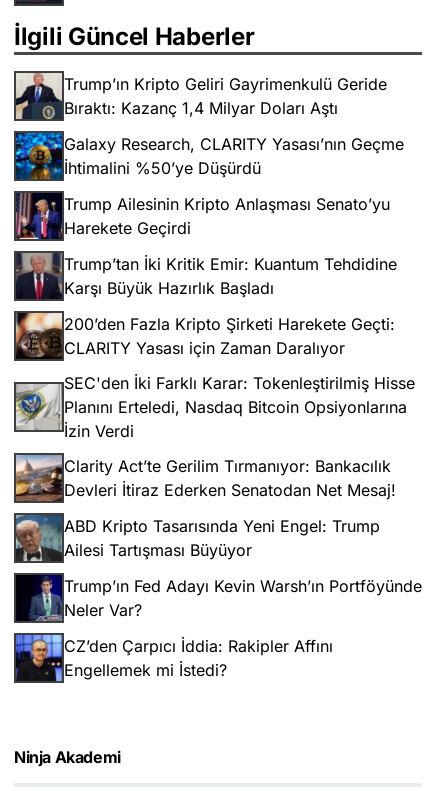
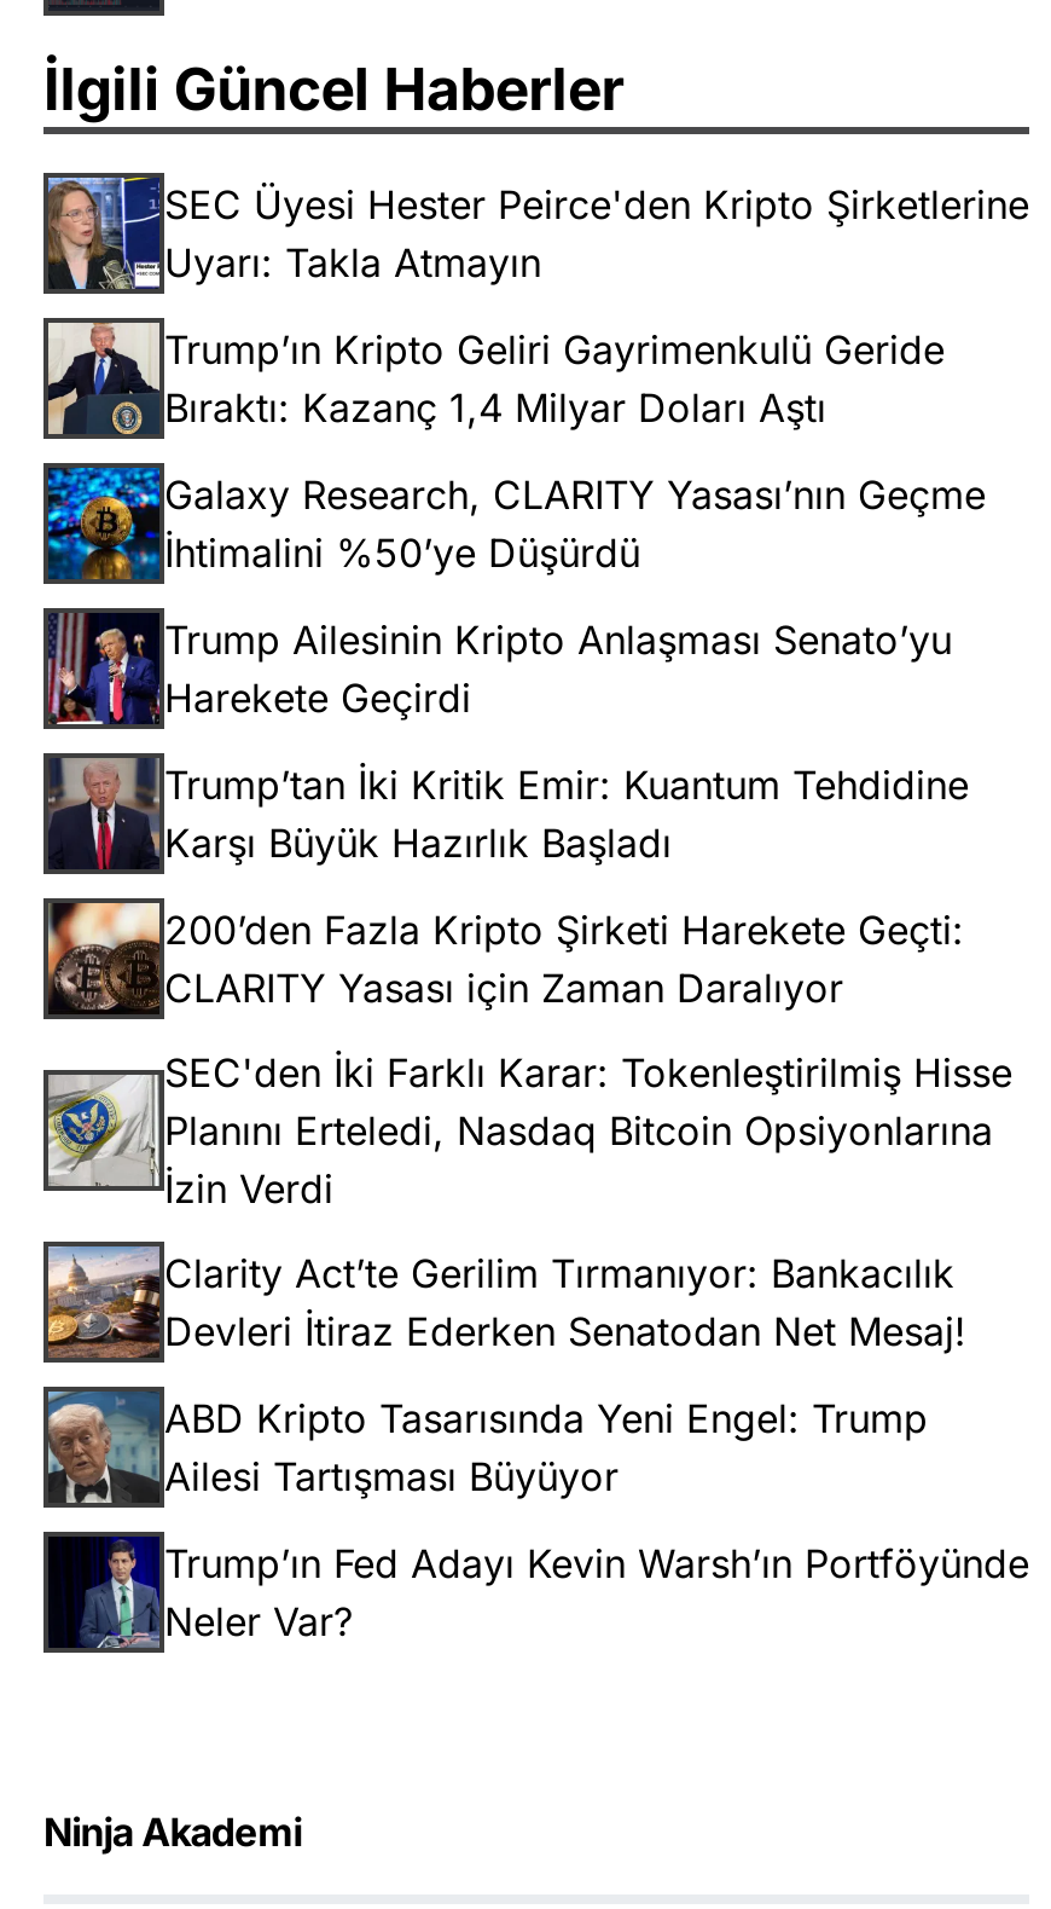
none -> [46,172,1029,295] [image] | SEC Üyesi Hester Peirce'den Kripto Şirketlerine | Uyarı: Takla Atmayın
moved [15,73,422,620] -> [46,322,1029,1645]: [image] | Trump’ın Kripto Geliri Gayrimenkulü Geride | Bıraktı: Kazanç 1,4 Milyar Doları Aştı | ... | Trump’ın Fed Adayı Kevin Warsh’ın Portföyünde | Neler Var?
[15,633,333,683] [image] | CZ’den Çarpıcı İddia: Rakipler Affını | Engellemek mi İstedi? -> none

